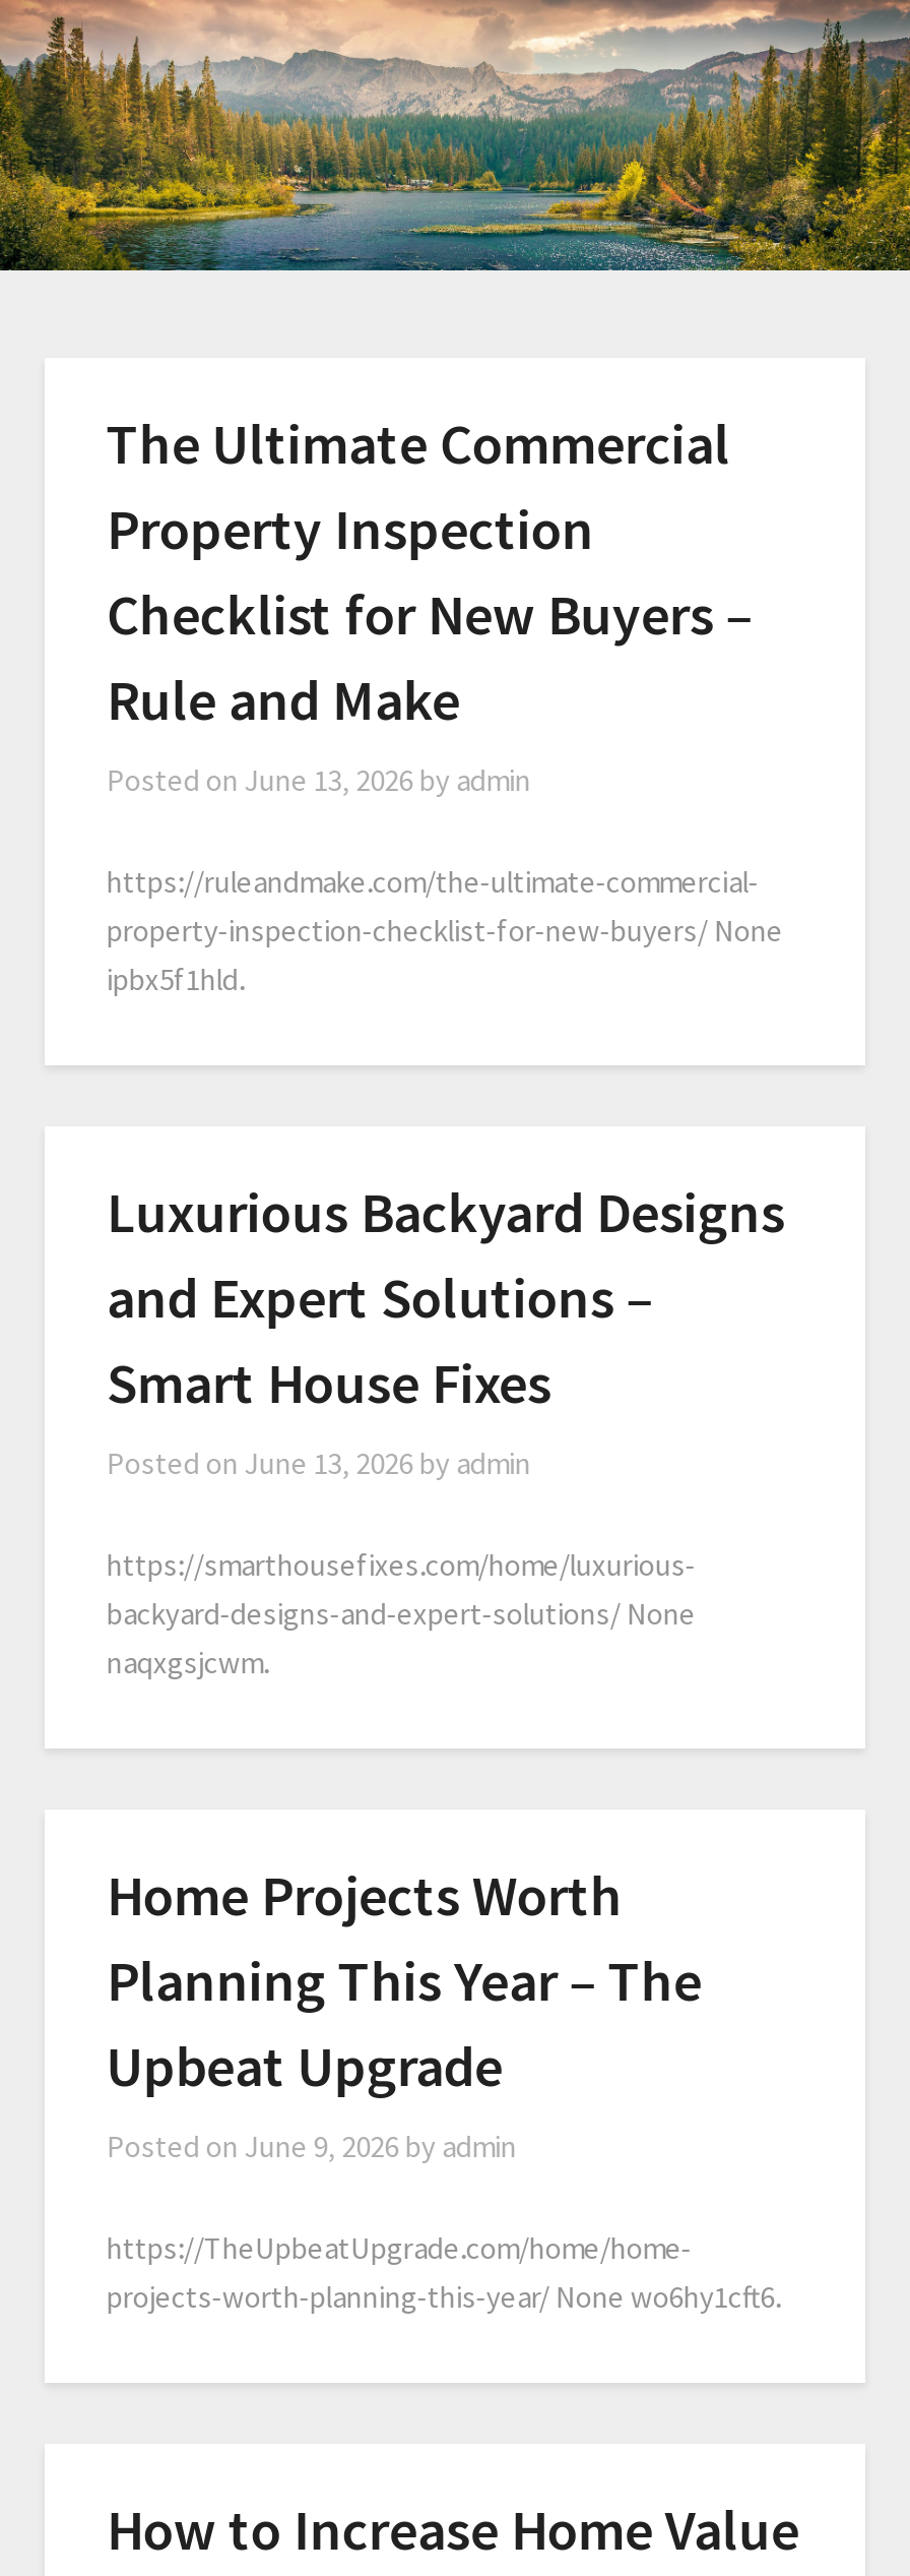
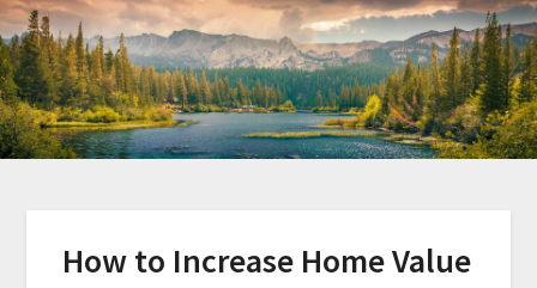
[106,407,785,2317] The Ultimate Commercial | Property Inspection | Checklist for New Buyers – | Rule and Make | Posted on June 13, 2026 by admin | https://ruleandmake.com/the-ultimate-commercial- | property-inspection-checklist-for-new-buyers/ None | ipbx5f1hld. | Luxurious Backyard Designs | and Expert Solutions – | Smart House Fixes | Posted on June 13, 2026 by admin | https://smarthousefixes.com/home/luxurious- | backyard-designs-and-expert-solutions/ None | naqxgsjcwm. | Home Projects Worth | Planning This Year – The | Upbeat Upgrade | Posted on June 9, 2026 by admin | https://TheUpbeatUpgrade.com/home/home- | projects-worth-planning-this-year/ None wo6hy1cft6. -> none

